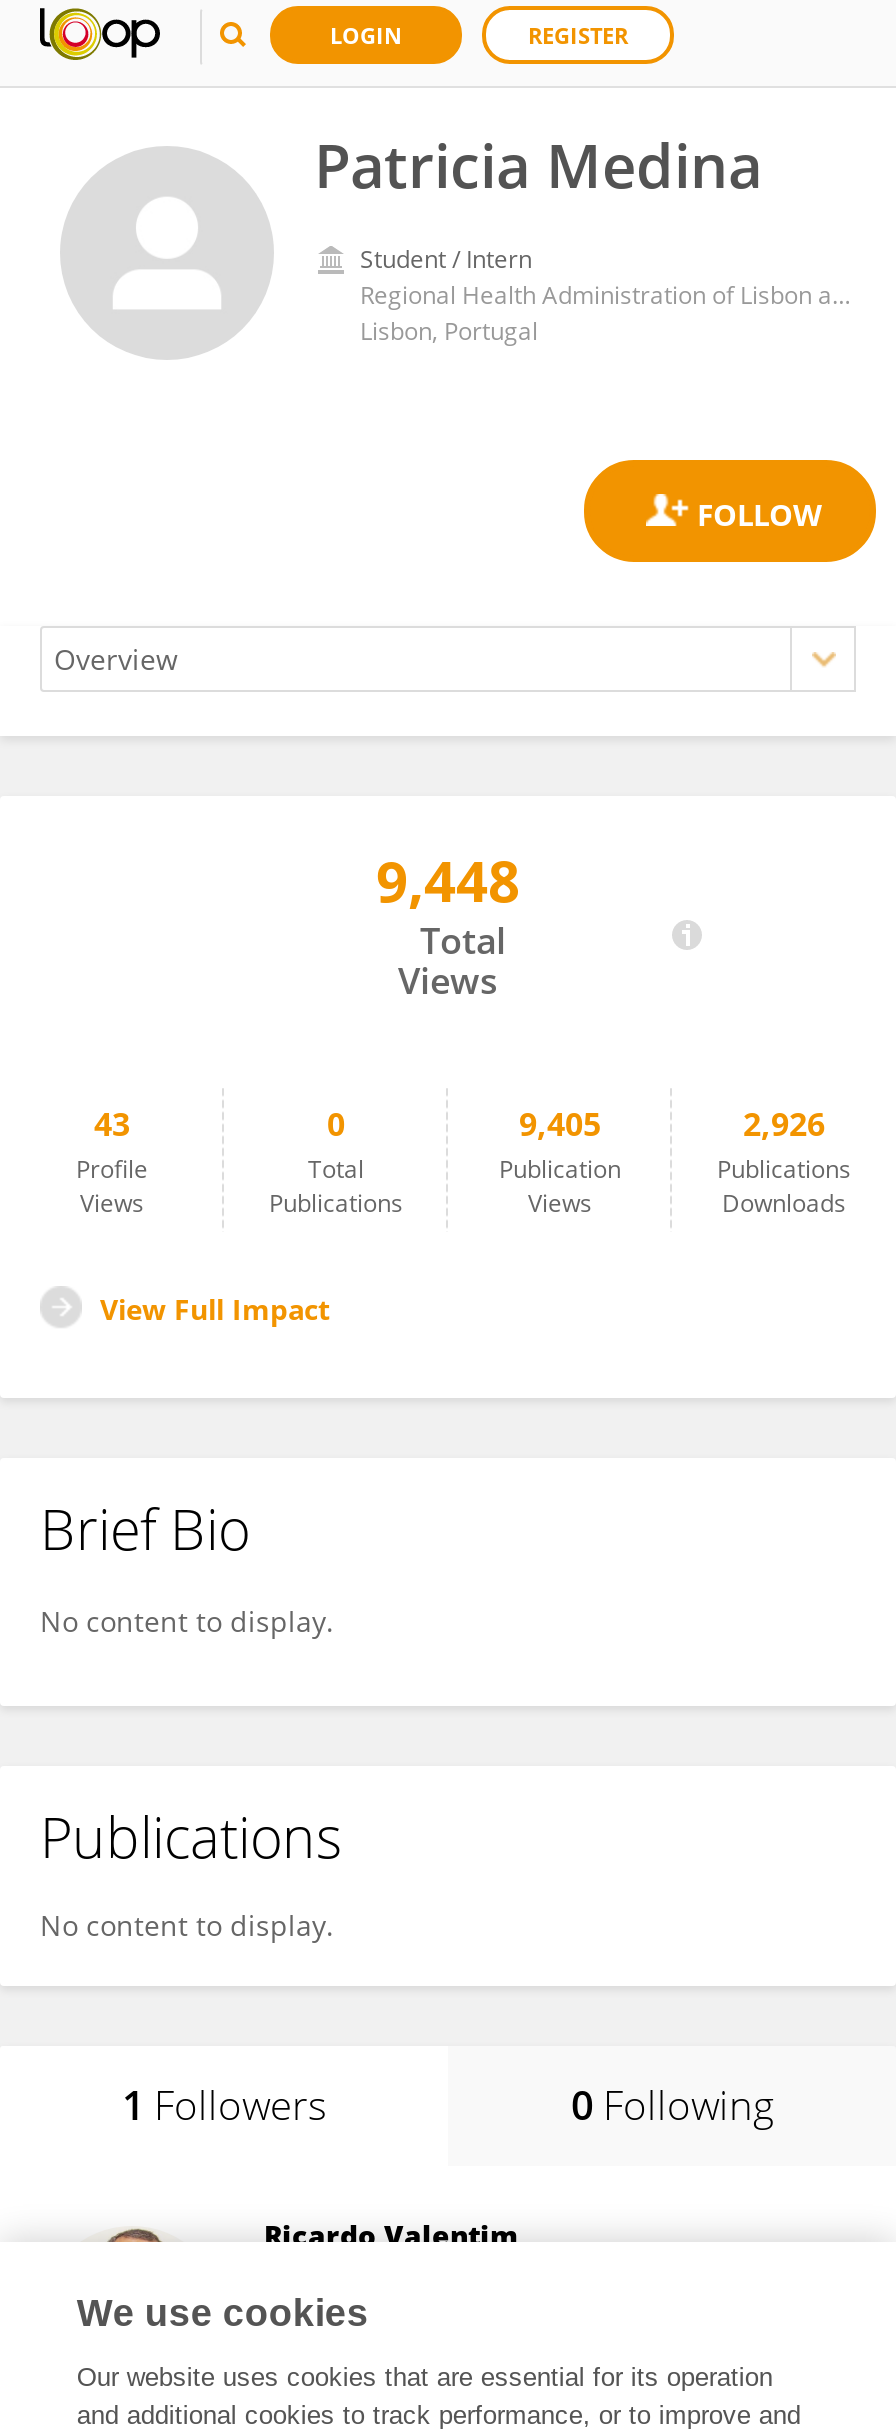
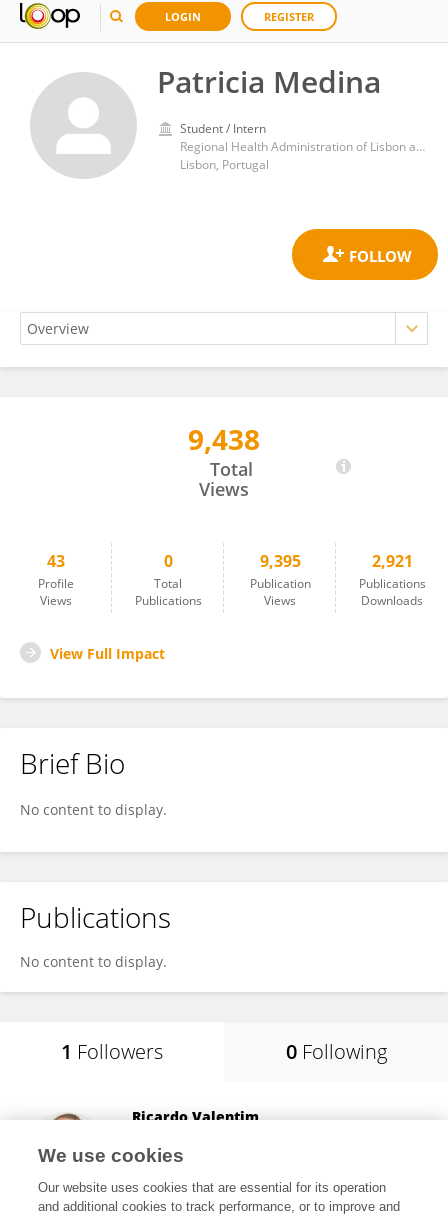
[376,842,520,918] 9,448 -> [188,420,260,458] 9,438
[519,1102,601,1146] 9,405 -> [259,550,300,572] 9,395
[743,1102,825,1146] 2,926 -> [371,550,412,572] 2,921

